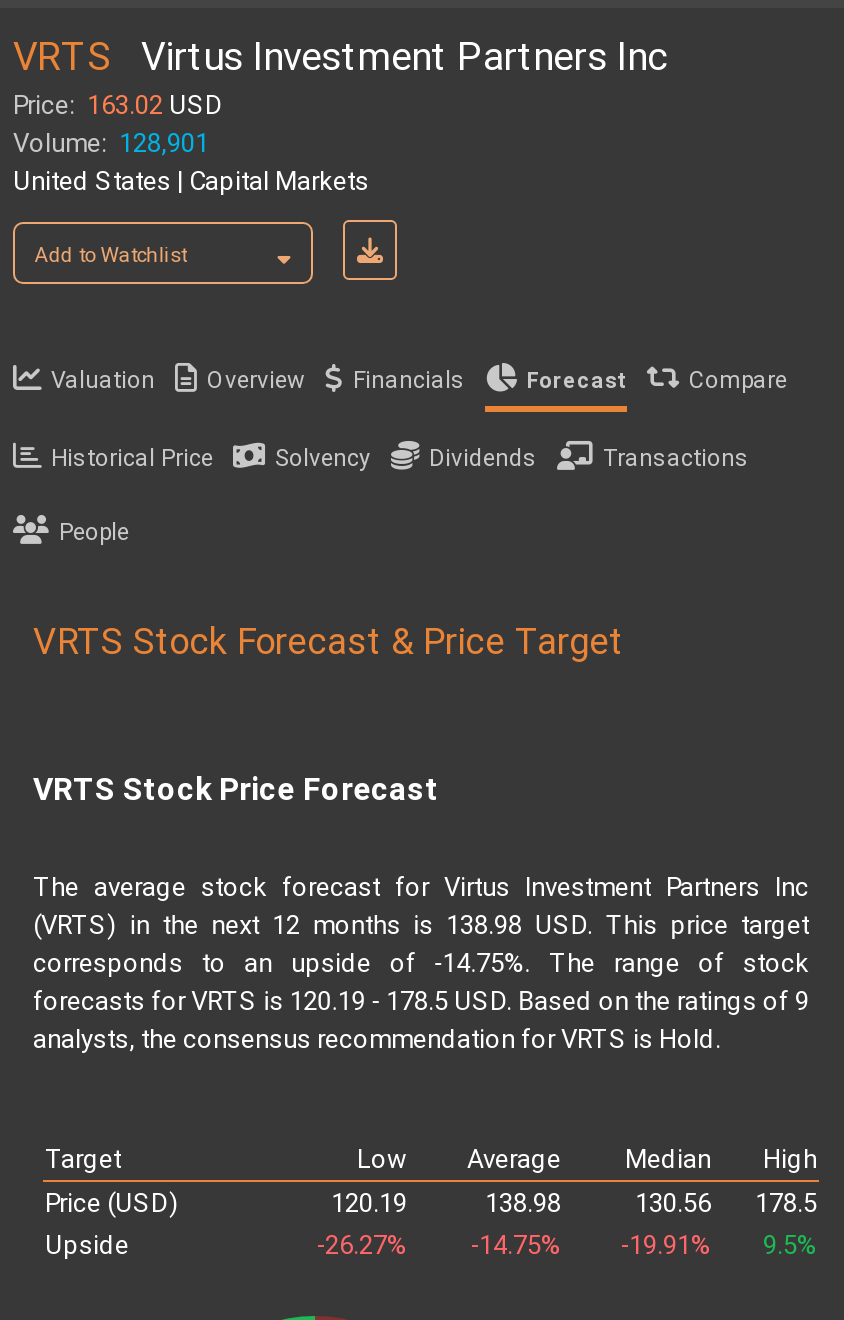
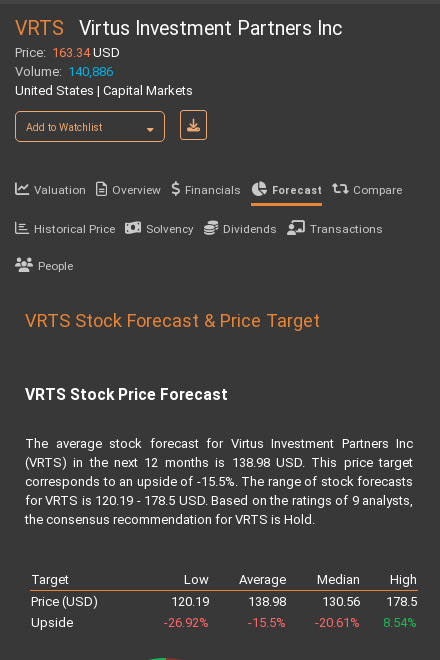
[13,90,223,120] Price: 163.02 USD -> [15,45,120,60] Price: 163.34 USD
[13,128,209,158] Volume: 128,901 -> [15,64,113,79] Volume: 140,886
[33,948,809,1054] corresponds to an upside of -14.75%. The range of stock | forecasts for VRTS is 120.19 - 178.5 USD. Based on the ratings of 9 | analysts, the consensus recommendation for VRTS is Hold. -> [25,474,413,527] corresponds to an upside of -15.5%. The range of stock forecasts | for VRTS is 120.19 - 178.5 USD. Based on the ratings of 9 analysts, | the consensus recommendation for VRTS is Hold.
[317,1230,407,1260] -26.27% -> [164,615,209,630] -26.92%
[471,1230,561,1260] -14.75% -> [248,615,286,630] -15.5%
[621,1230,711,1260] -19.91% -> [315,615,360,630] -20.61%
[763,1230,817,1260] 9.5% -> [383,615,417,630] 8.54%

